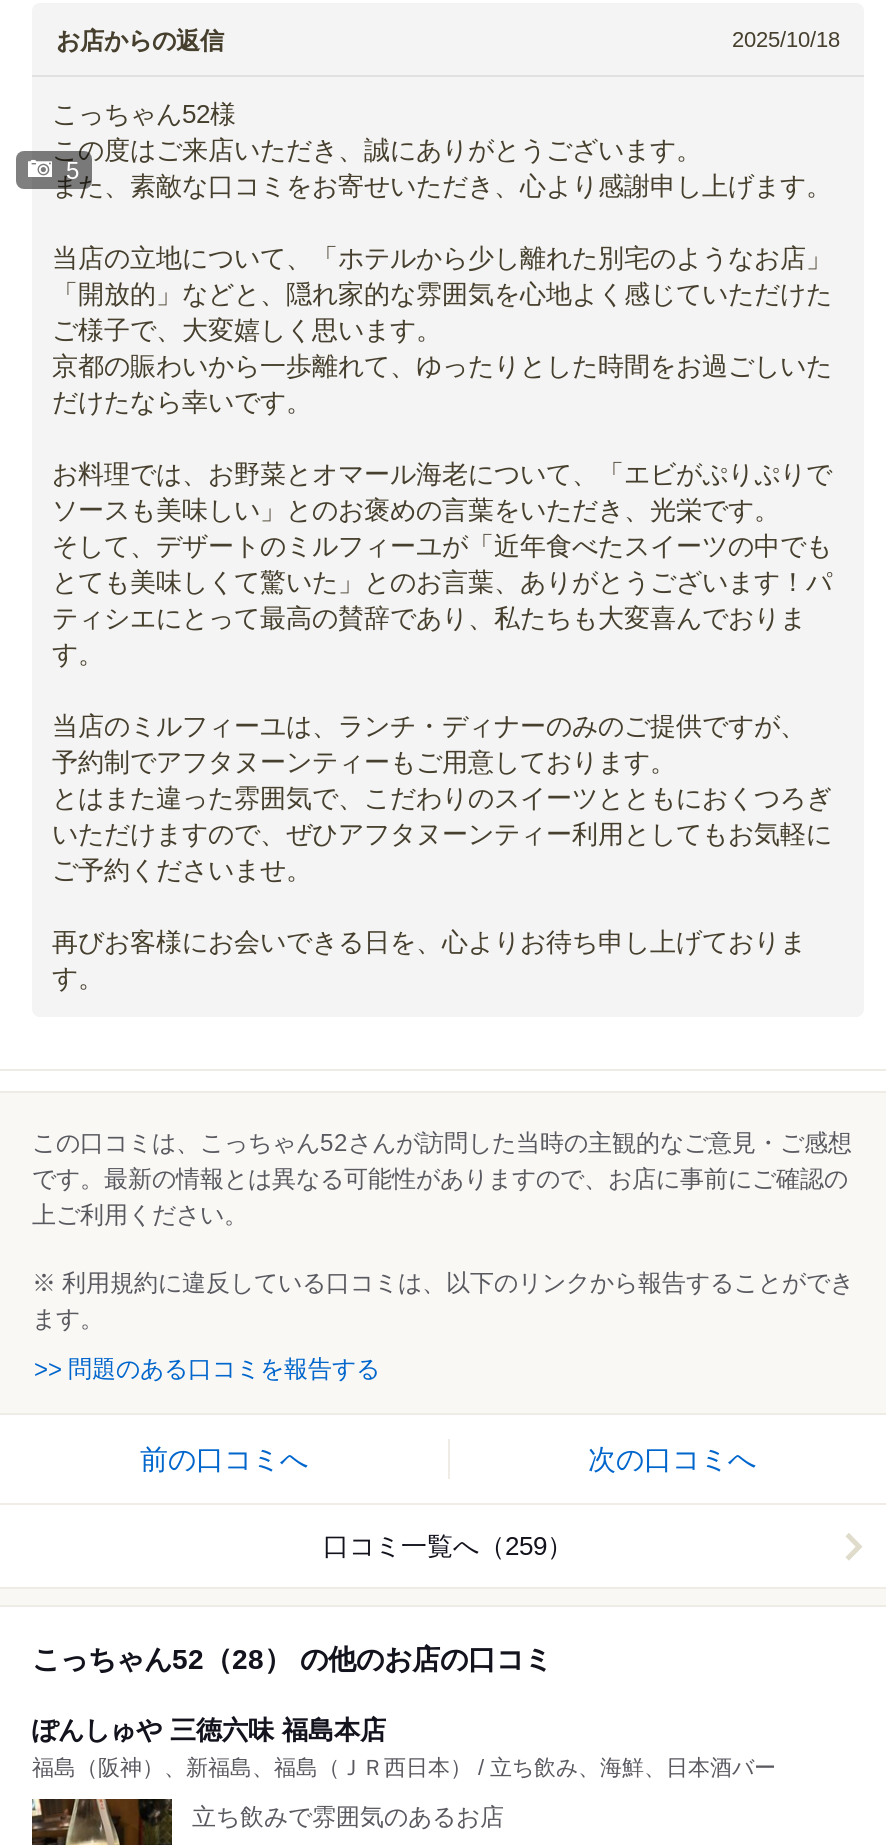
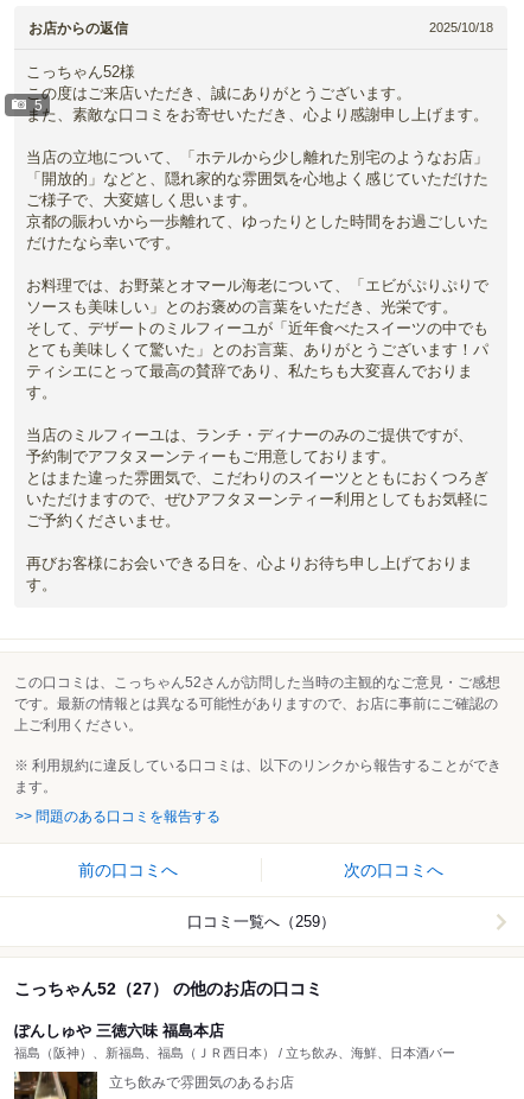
[32,1643,552,1675] こっちゃん52（28） の他のお店の口コミ -> [14,979,322,998] こっちゃん52（27） の他のお店の口コミ

